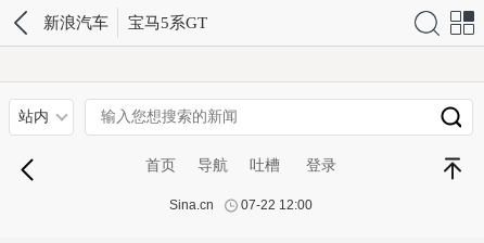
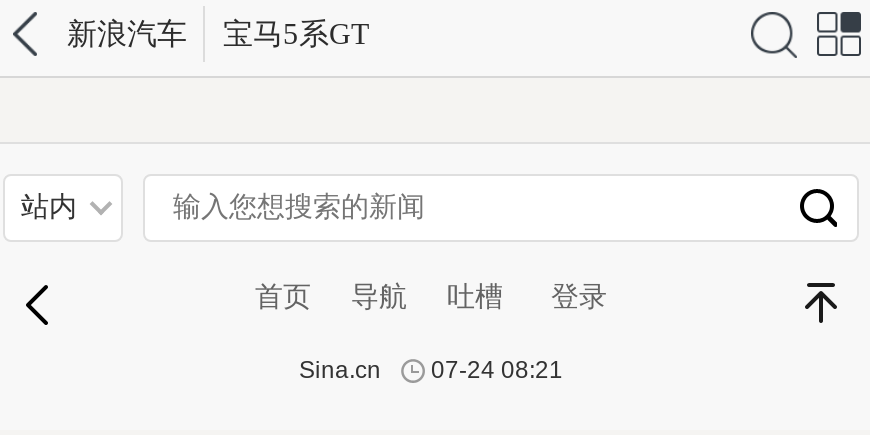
[169,197,313,213] Sina.cn 07-22 12:00 -> [299,356,563,384] Sina.cn 07-24 08:21

